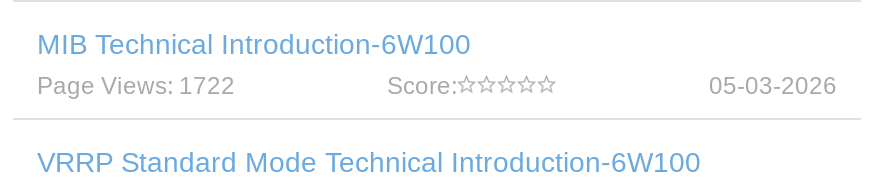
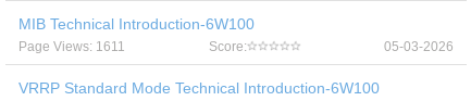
[37,72,235,100] Page Views: 1722 -> [18,39,125,54] Page Views: 1611

